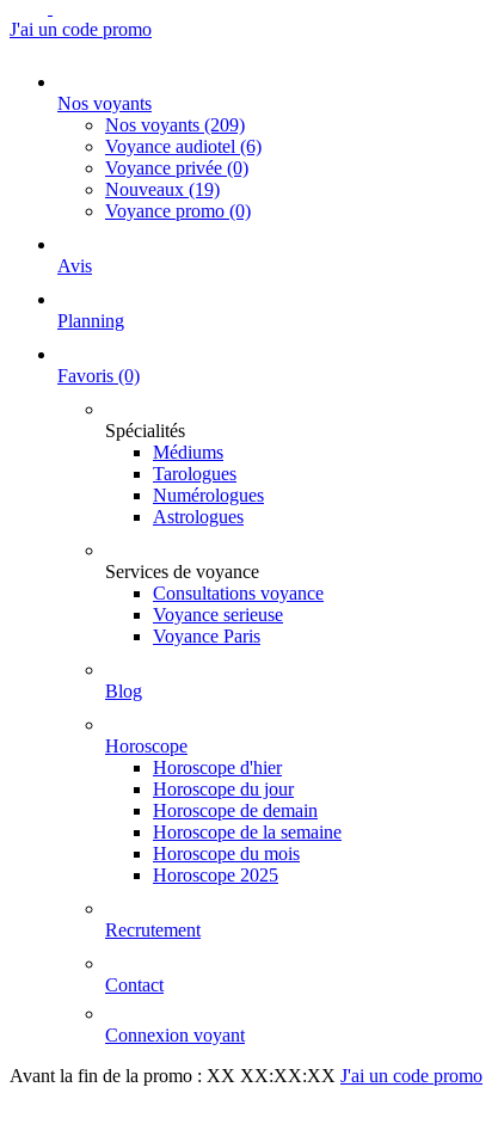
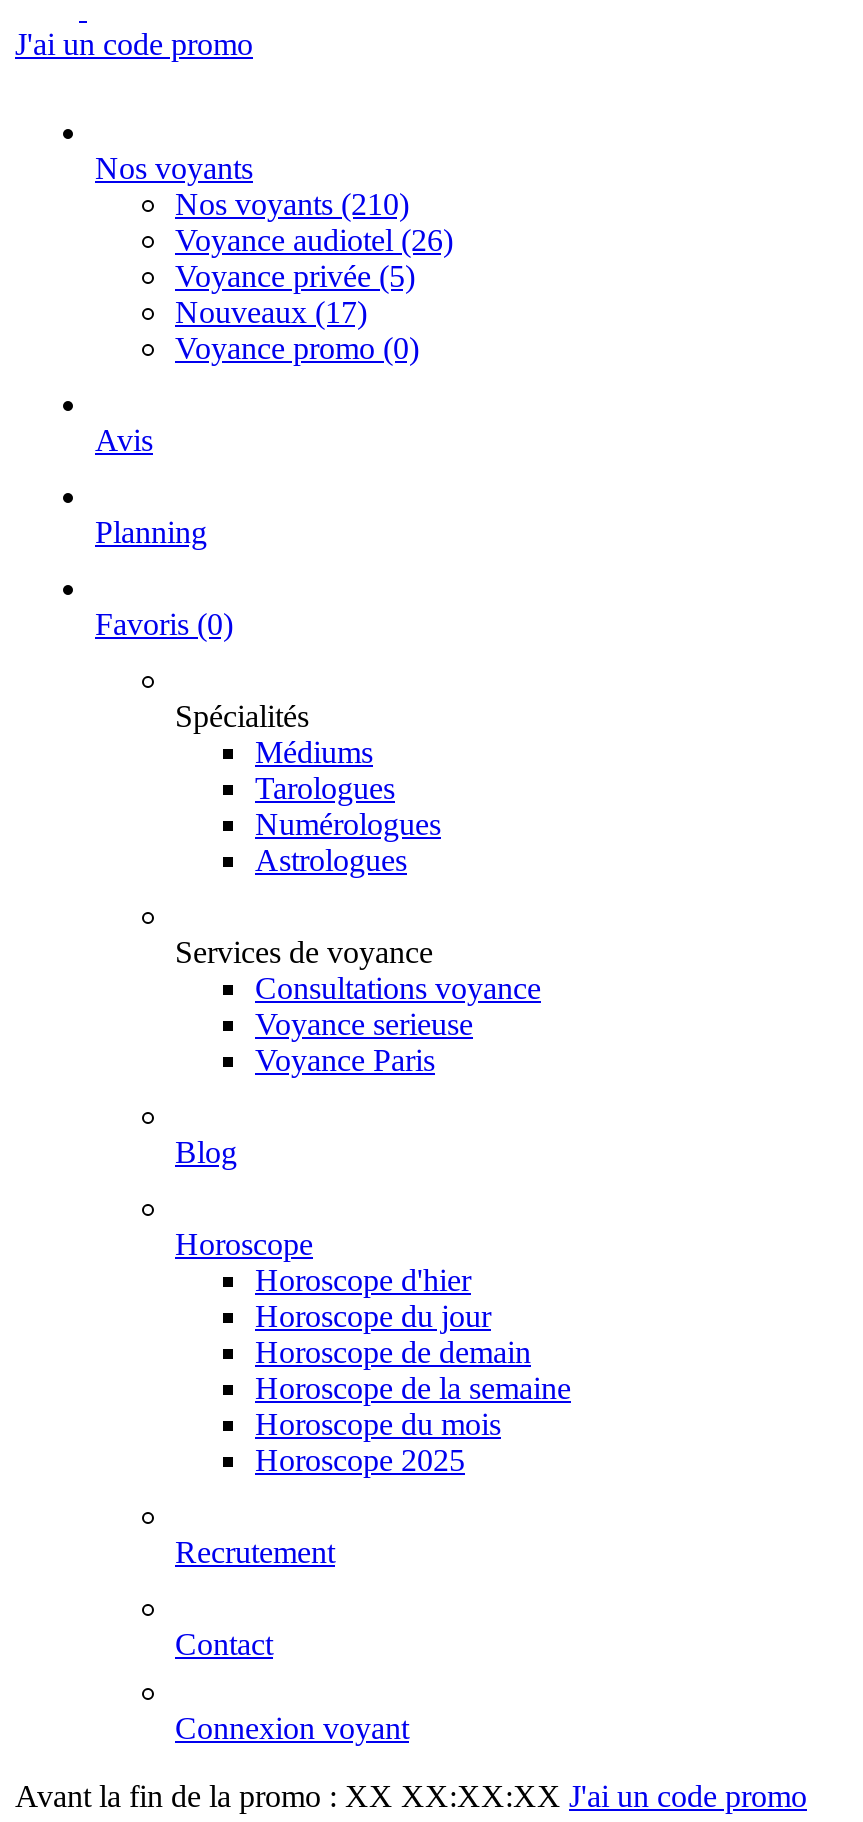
[105,115,245,135] Nos voyants (209) -> [175,187,409,221] Nos voyants (210)
[105,136,262,156] Voyance audiotel (6) -> [175,223,453,257] Voyance audiotel (26)
[105,158,248,178] Voyance privée (0) -> [175,259,415,293] Voyance privée (5)
[105,179,220,199] Nouveaux (19) -> [175,295,367,329] Nouveaux (17)

